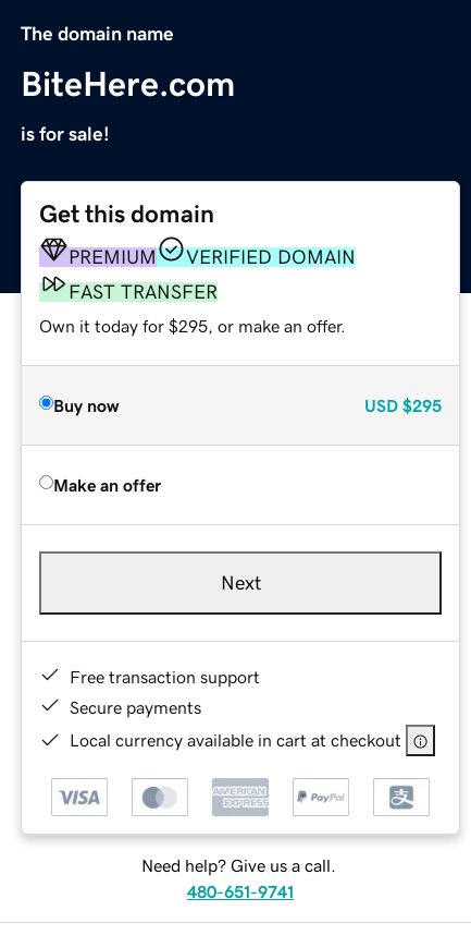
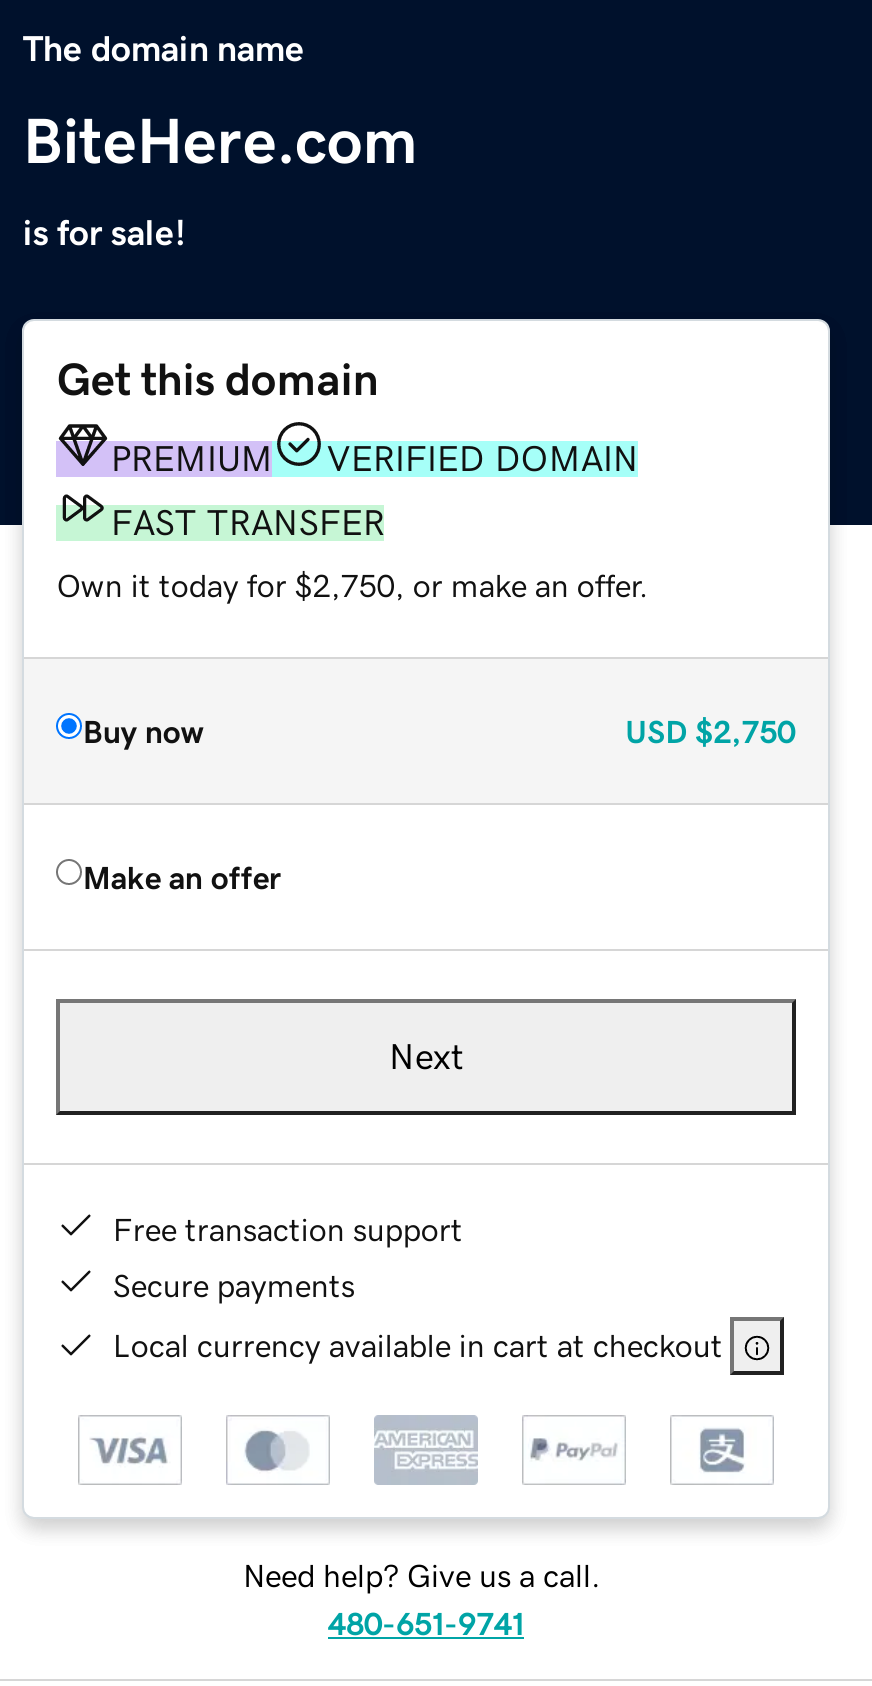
[40,317,346,334] Own it today for $295, or make an offer. -> [57,568,649,600] Own it today for $2,750, or make an offer.
[364,396,441,414] USD $295 -> [625,714,795,746] USD $2,750

